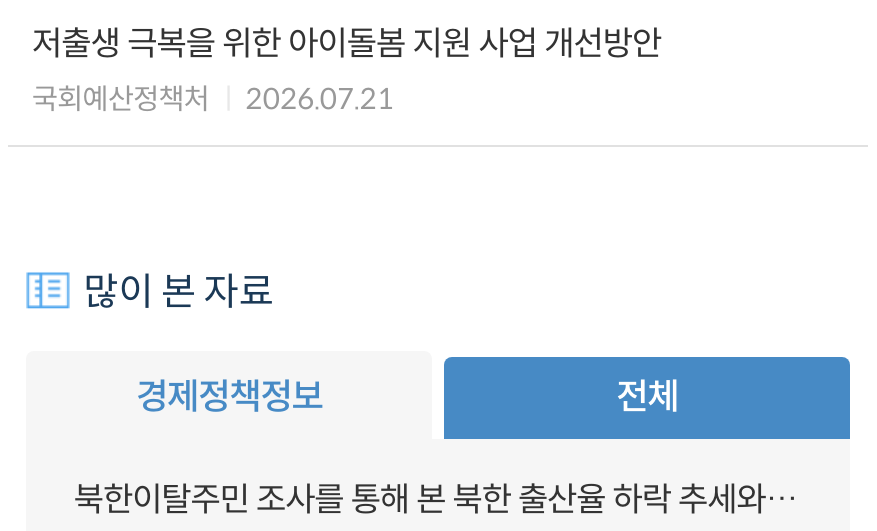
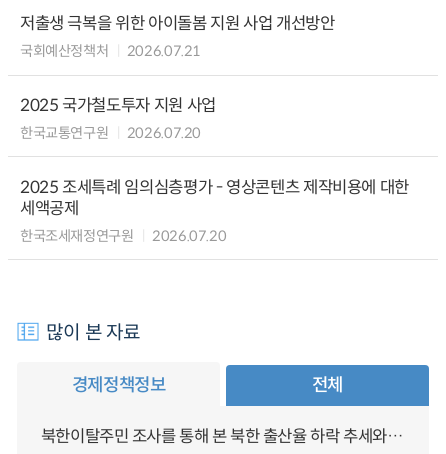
none -> [20,95,409,245] 2025 국가철도투자 지원 사업 | 한국교통연구원 | 2026.07.20 | 2025 조세특례 임의심층평가 - 영상콘텐츠 제작비용에 대한 | 세액공제 | 한국조세재정연구원 | 2026.07.20

